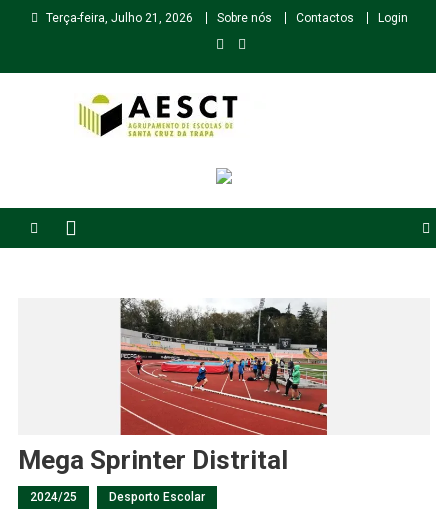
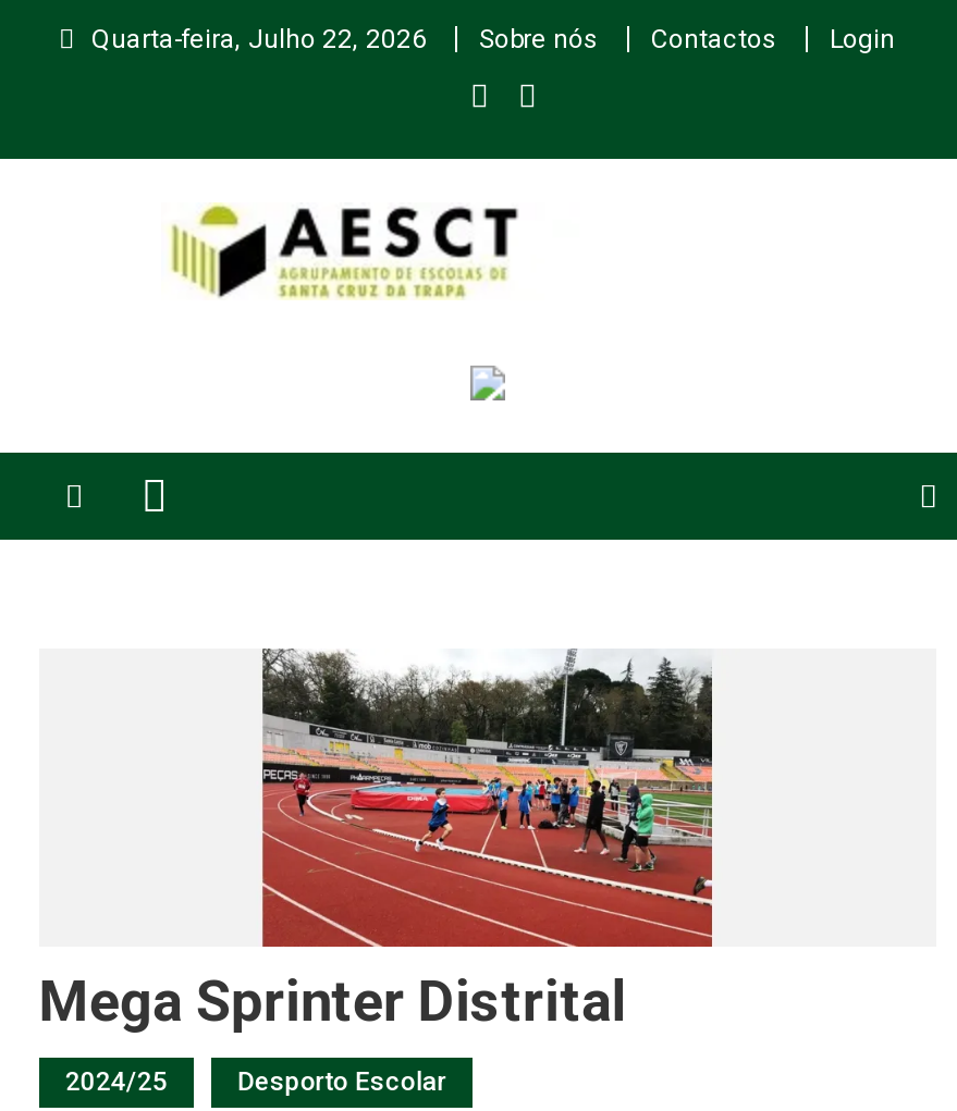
[45,11,192,25] Terça-feira, Julho 21, 2026 -> [91,24,427,54] Quarta-feira, Julho 22, 2026

